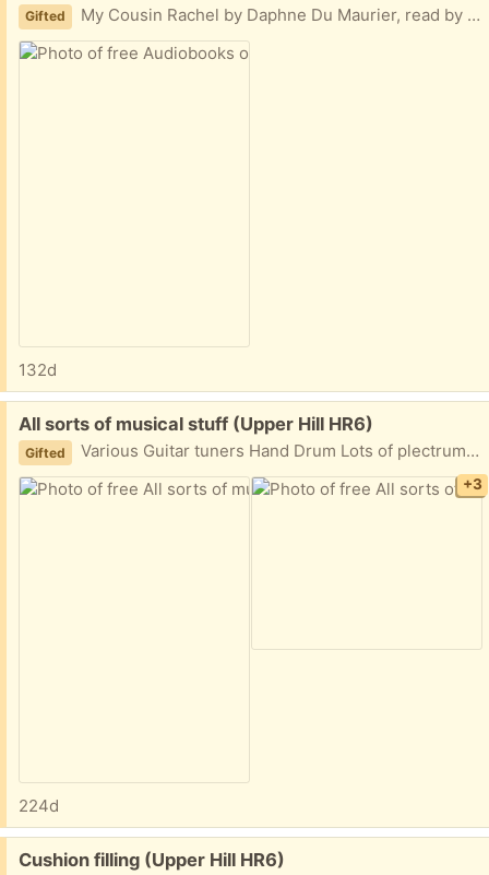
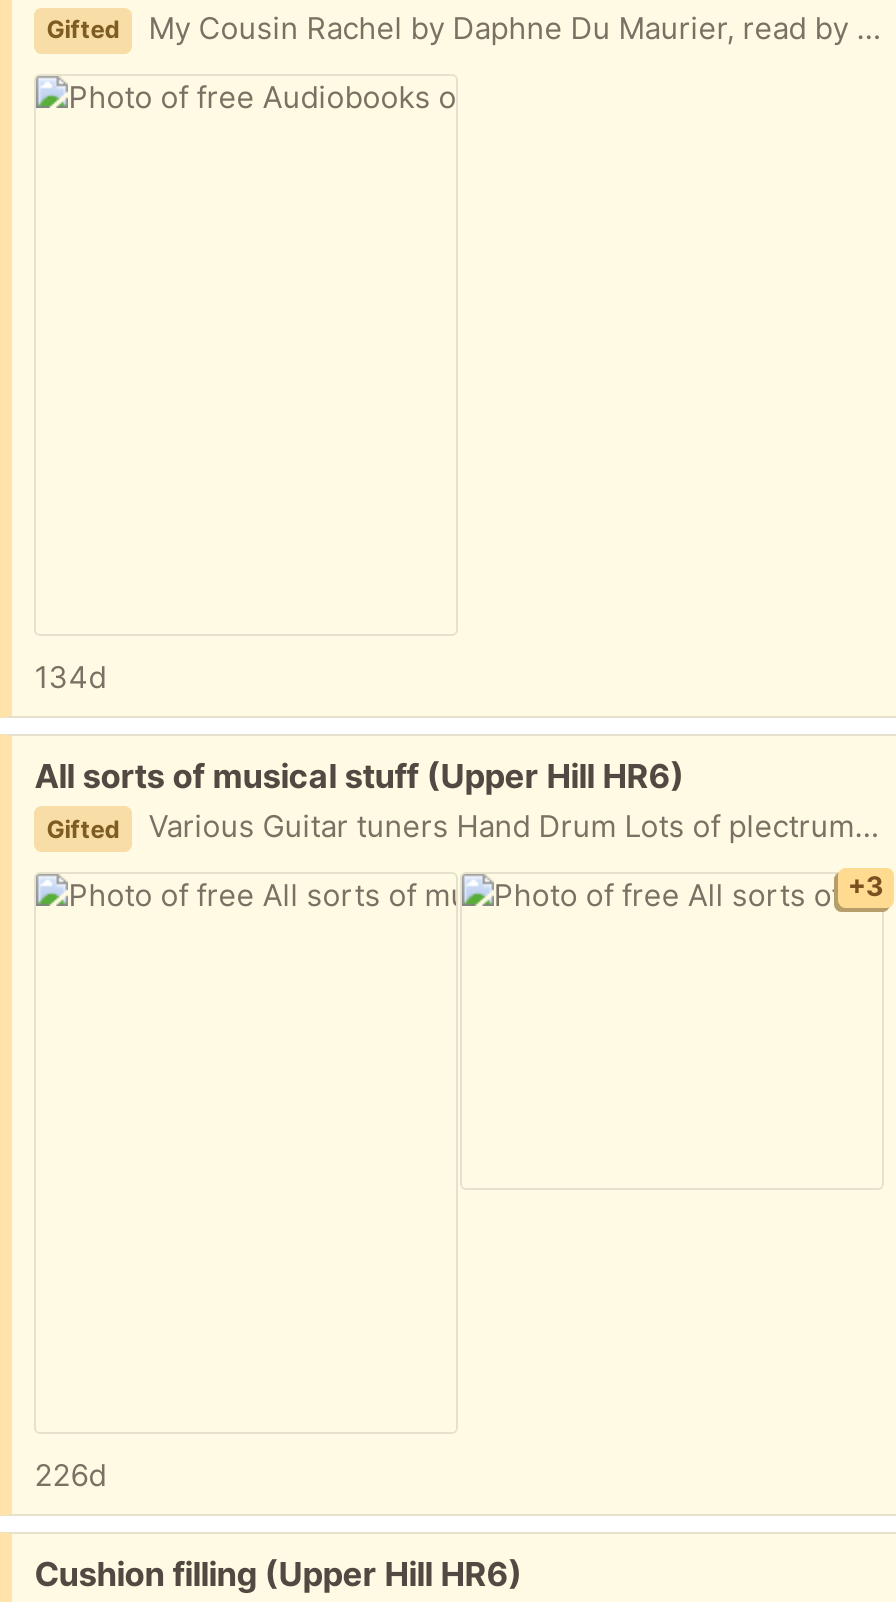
[19,360,57,380] 132d -> [34,658,106,696] 134d
[19,796,59,817] 224d -> [34,1457,106,1495] 226d

